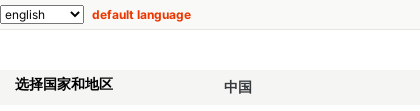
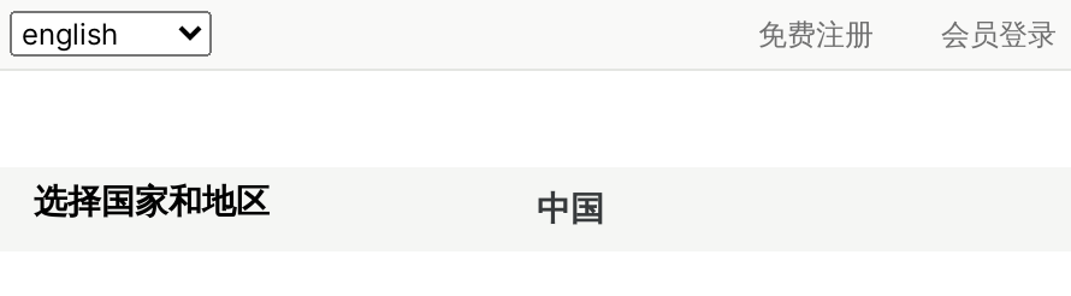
[92,7,191,22] default language -> [758,16,1057,52] 免费注册 | 会员登录

